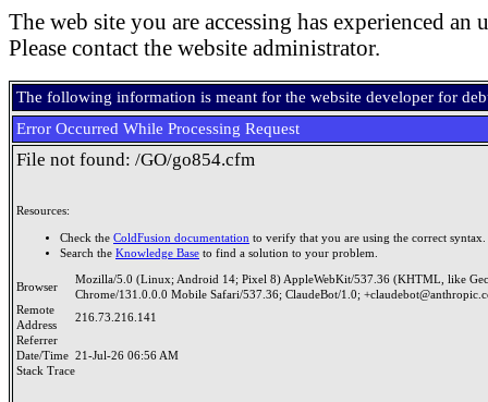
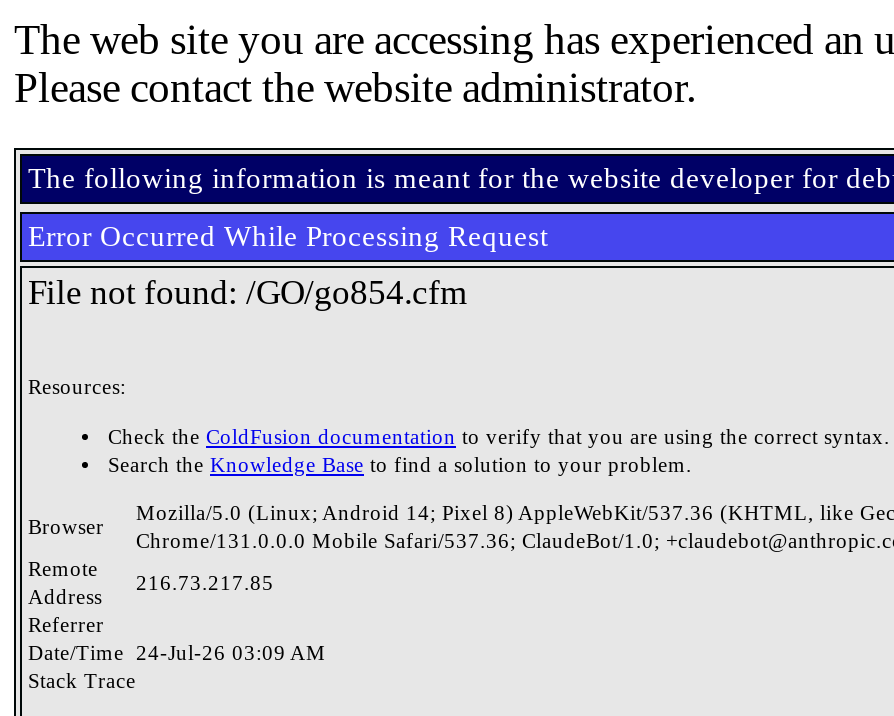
[75,312,157,324] 216.73.216.141 -> [136,572,274,594] 216.73.217.85
[16,350,179,362] Date/Time 21-Jul-26 06:56 AM -> [28,642,326,664] Date/Time 24-Jul-26 03:09 AM

